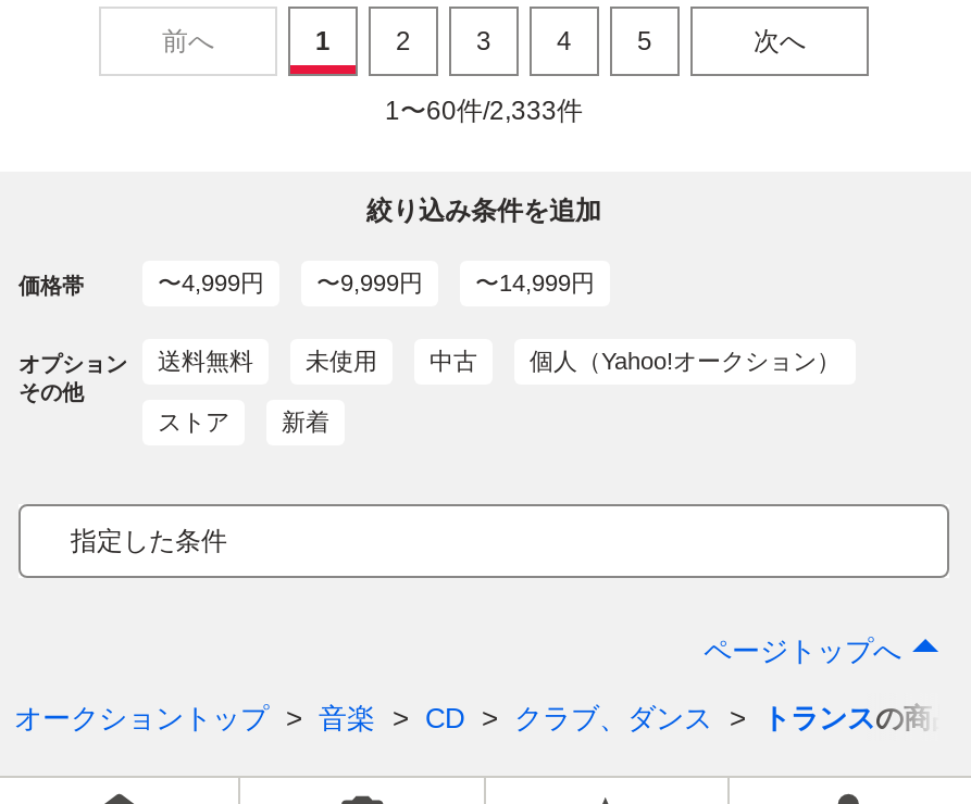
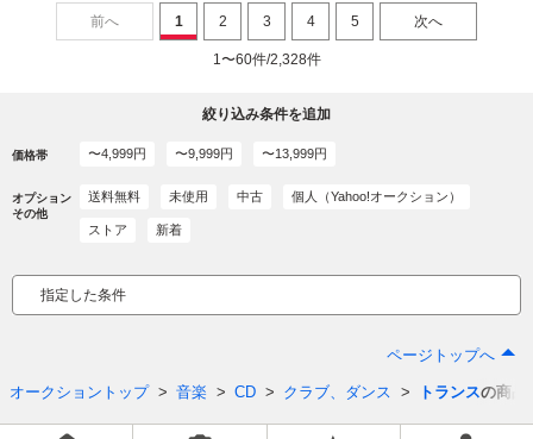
[385,95,583,126] 1〜60件/2,333件 -> [212,51,321,68] 1〜60件/2,328件
[158,269,595,295] 〜4,999円 〜9,999円 〜14,999円 -> [88,146,327,160] 〜4,999円 〜9,999円 〜13,999円

